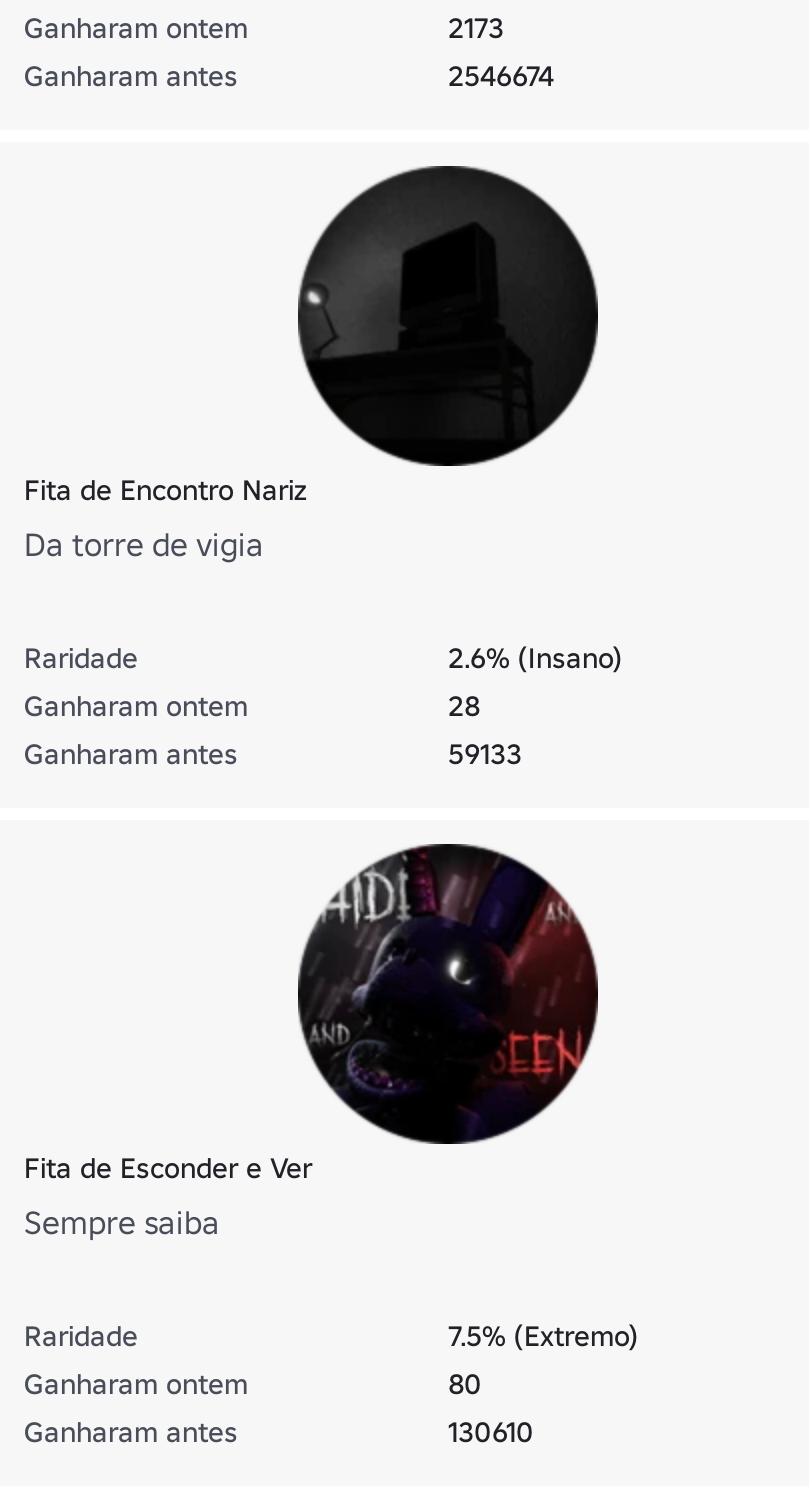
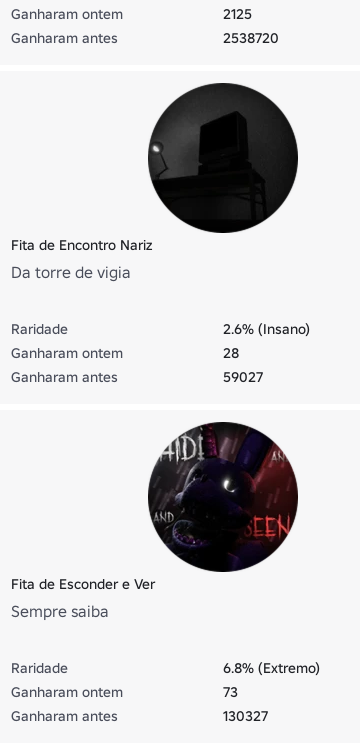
[448,9,504,45] 2173 -> [223,4,252,22] 2125
[448,57,554,93] 2546674 -> [223,28,279,46] 2538720
[448,735,522,771] 59133 -> [223,367,263,385] 59027
[448,1317,638,1353] 7.5% (Extremo) -> [223,658,320,676] 6.8% (Extremo)
[448,1365,482,1401] 80 -> [223,682,238,700] 73
[448,1413,534,1449] 130610 -> [223,706,268,724] 130327

